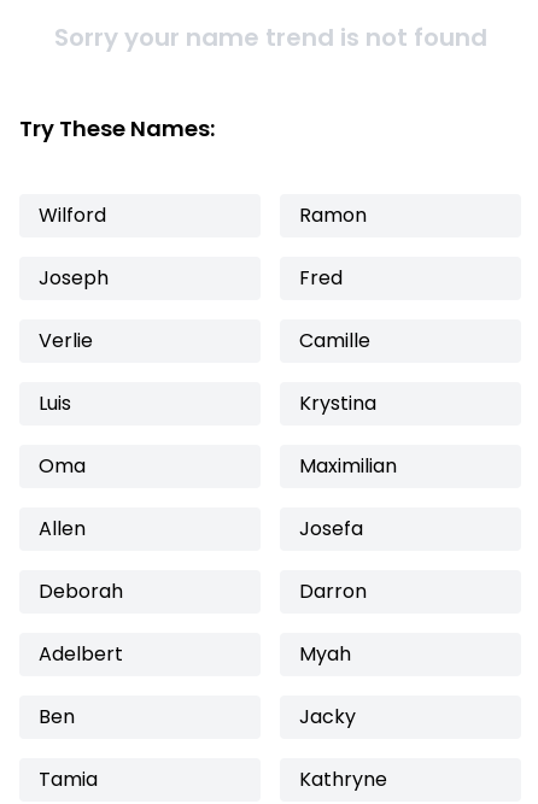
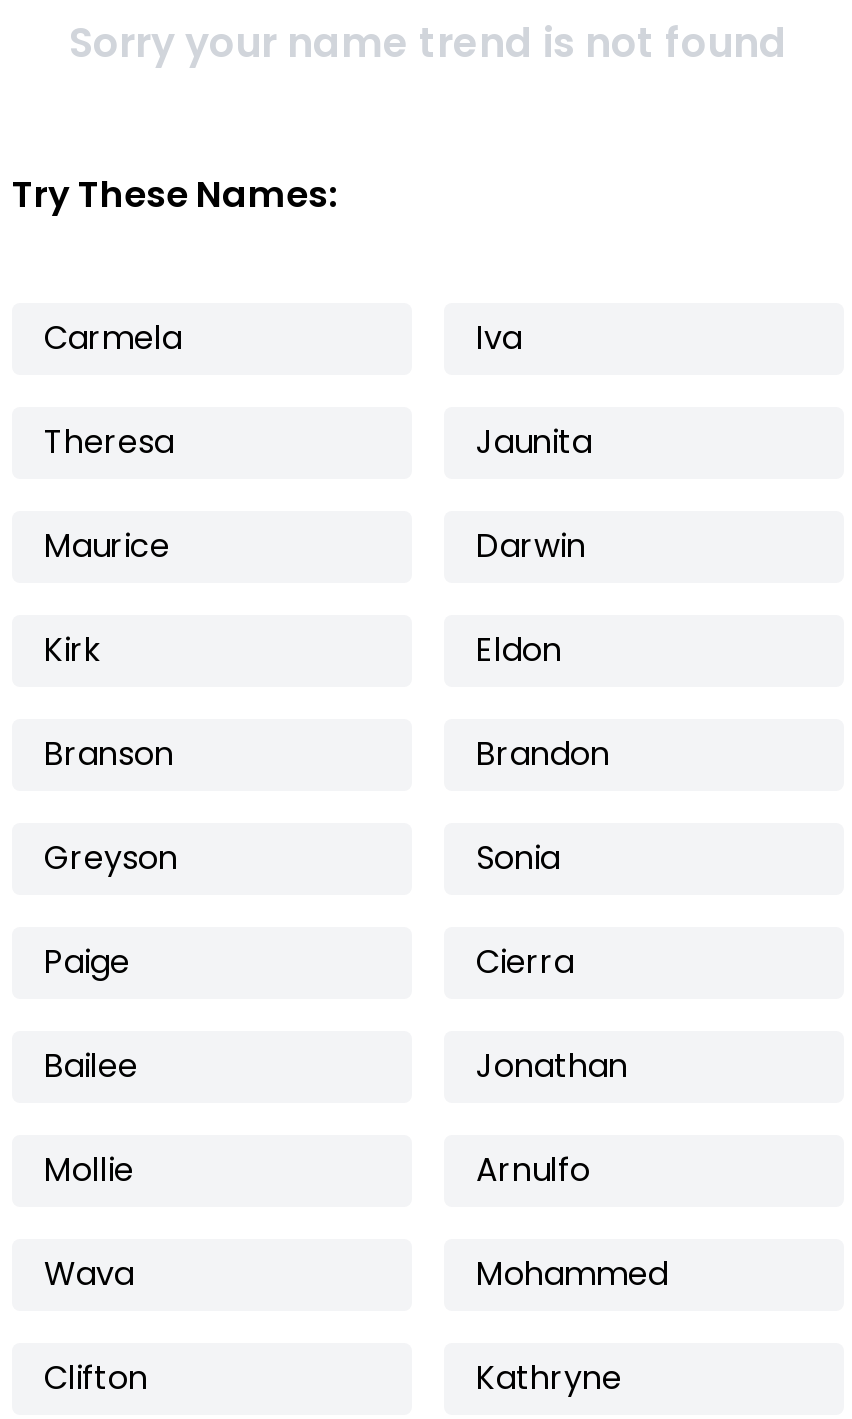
[39,201,397,793] Wilford | Ramon | Joseph | Fred | Verlie | Camille | Luis | Krystina | Oma | Maximilian | Allen | Josefa | Deborah | Darron | Adelbert | Myah | Ben | Jacky | Tamia -> [44,315,668,1401] Carmela | Iva | Theresa | Jaunita | Maurice | Darwin | Kirk | Eldon | Branson | Brandon | Greyson | Sonia | Paige | Cierra | Bailee | Jonathan | Mollie | Arnulfo | Wava | Mohammed | Clifton

